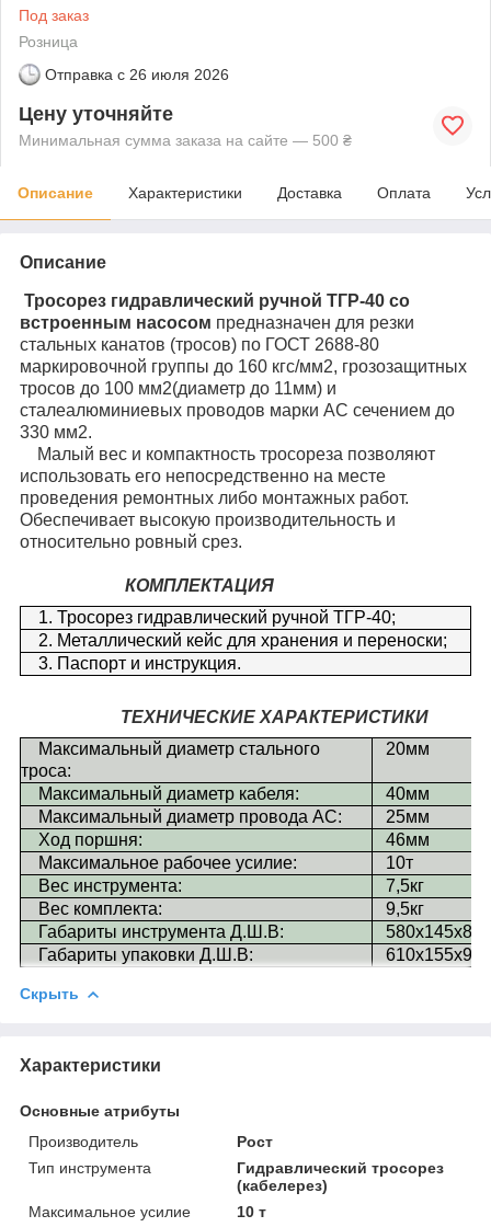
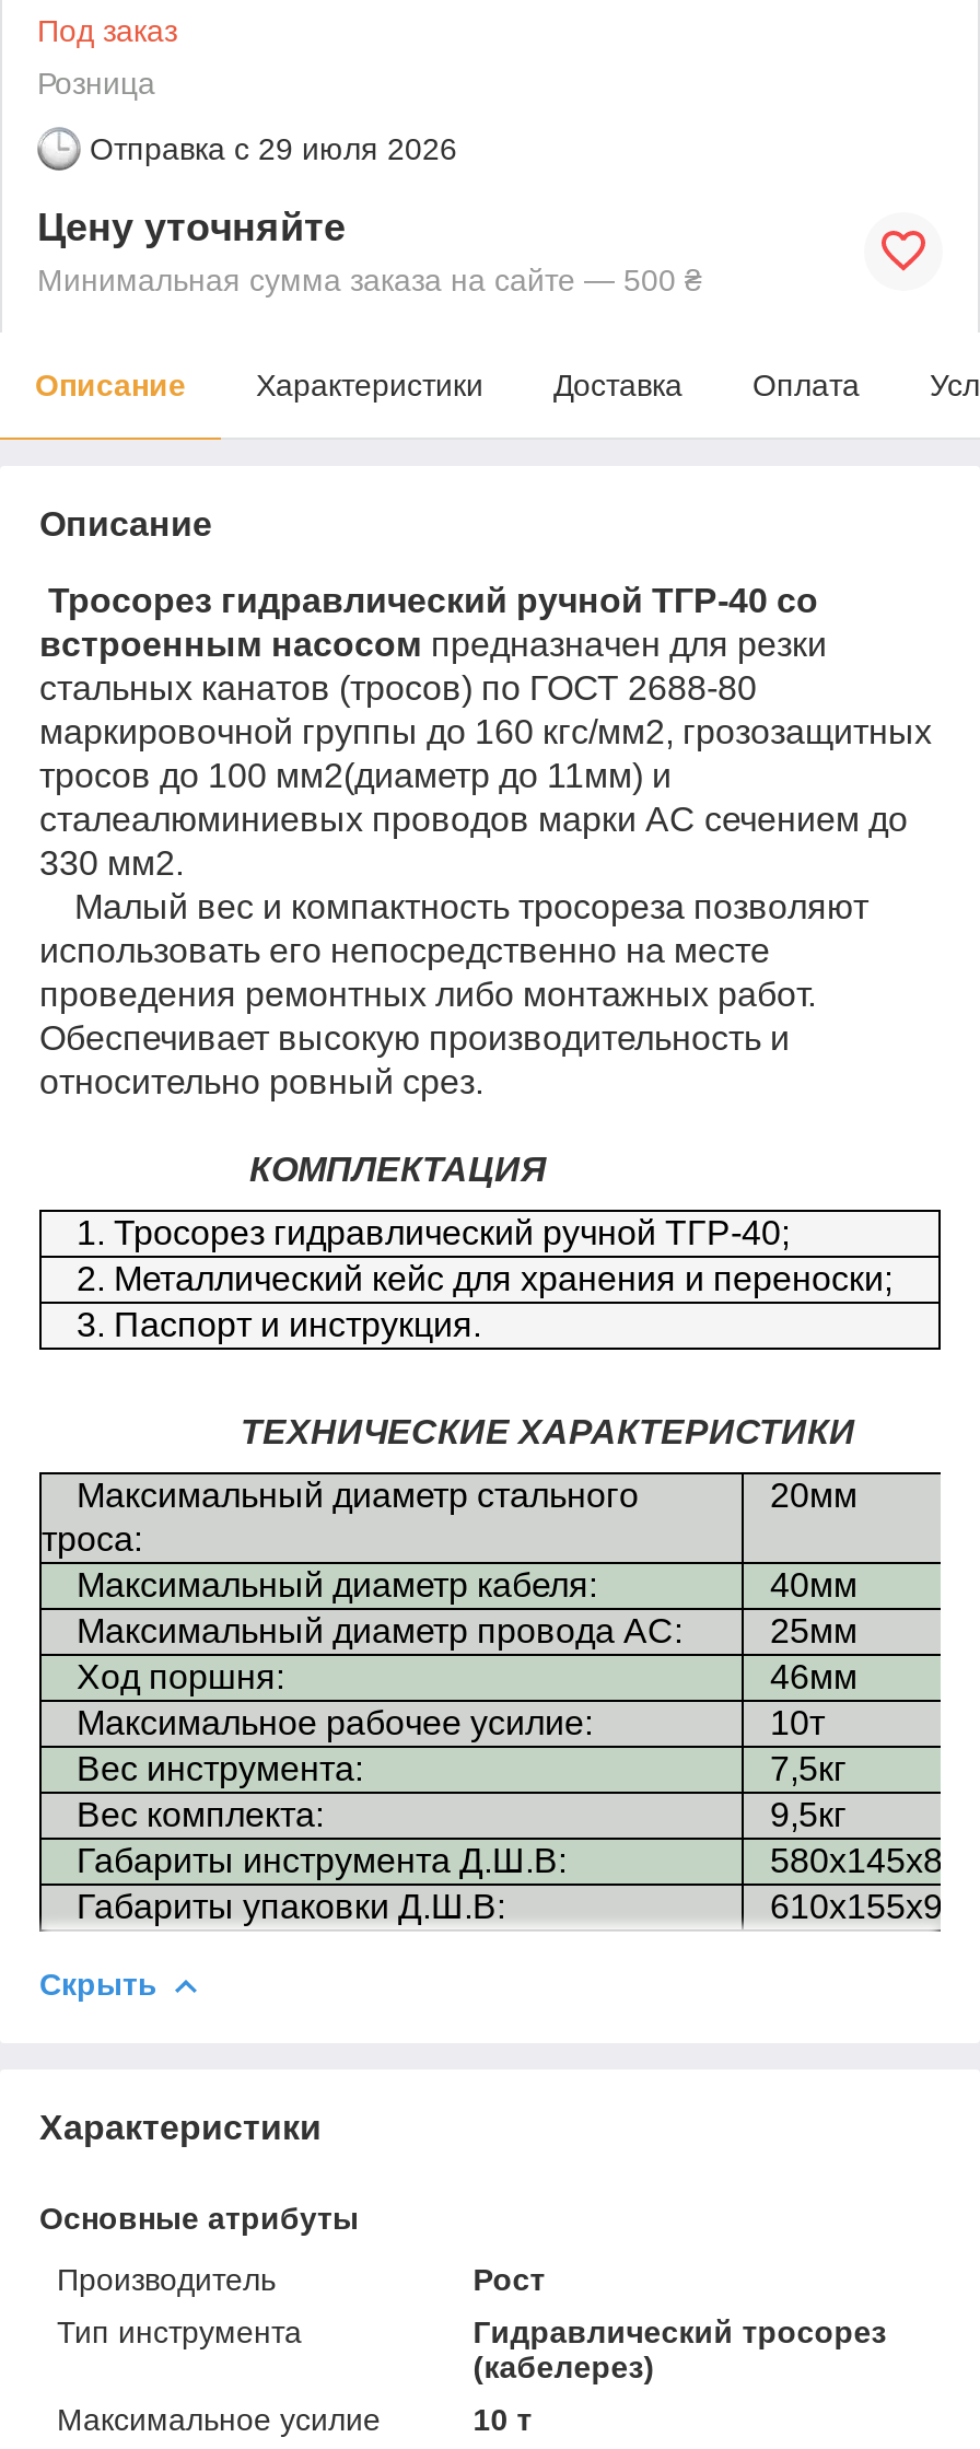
[45,66,229,83] Отправка с 26 июля 2026 -> [90,131,457,166] Отправка с 29 июля 2026

